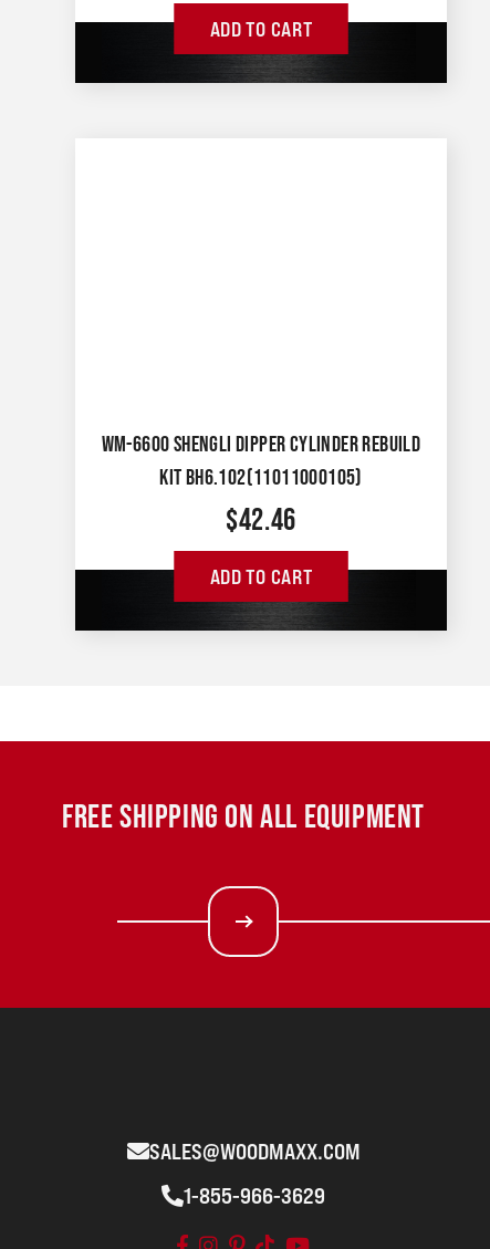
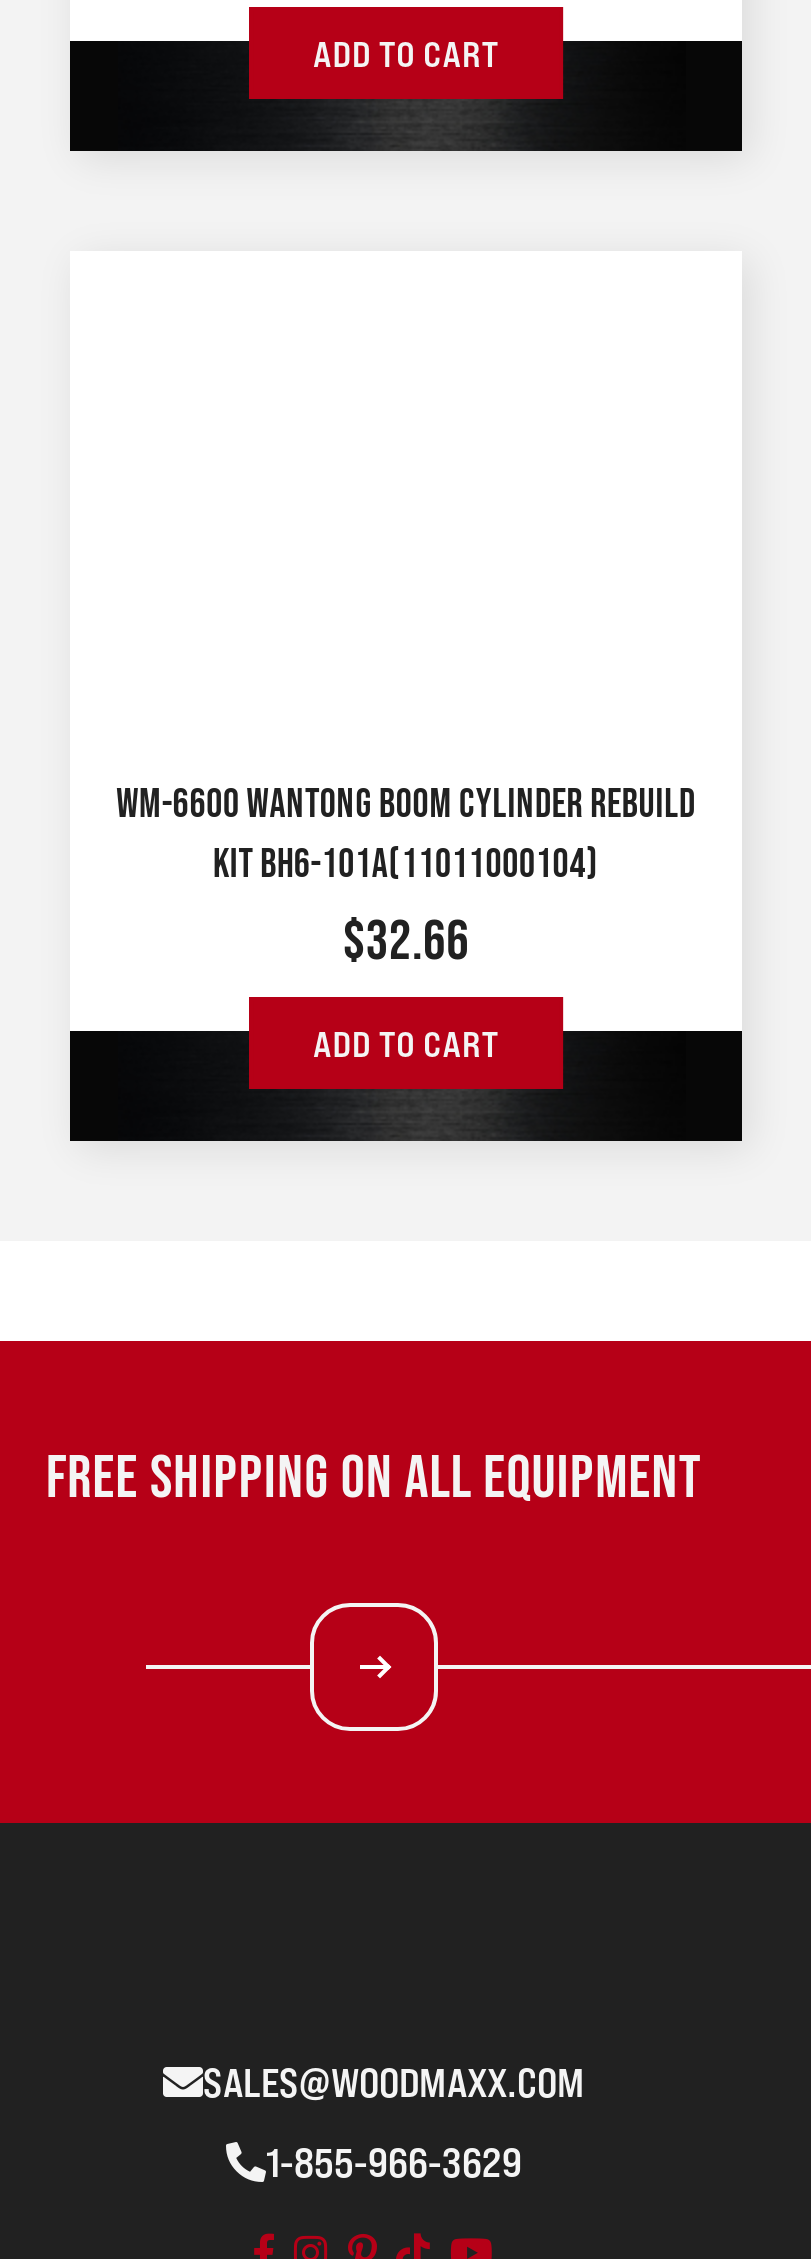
[101,431,421,458] WM-6600 SHENGLI DIPPER CYLINDER REBUILD -> [116,781,696,829] WM-6600 WANTONG BOOM CYLINDER REBUILD
[159,465,363,491] KIT BH6.102(11011000105) -> [213,841,599,889] KIT BH6-101A(11011000104)
[226,502,296,539] $42.46 -> [343,909,469,975] $32.66

